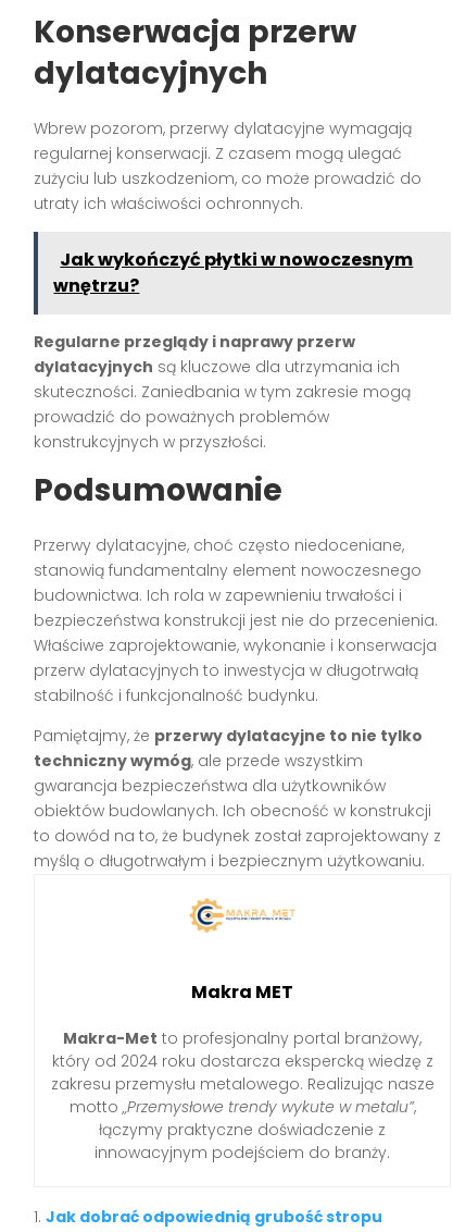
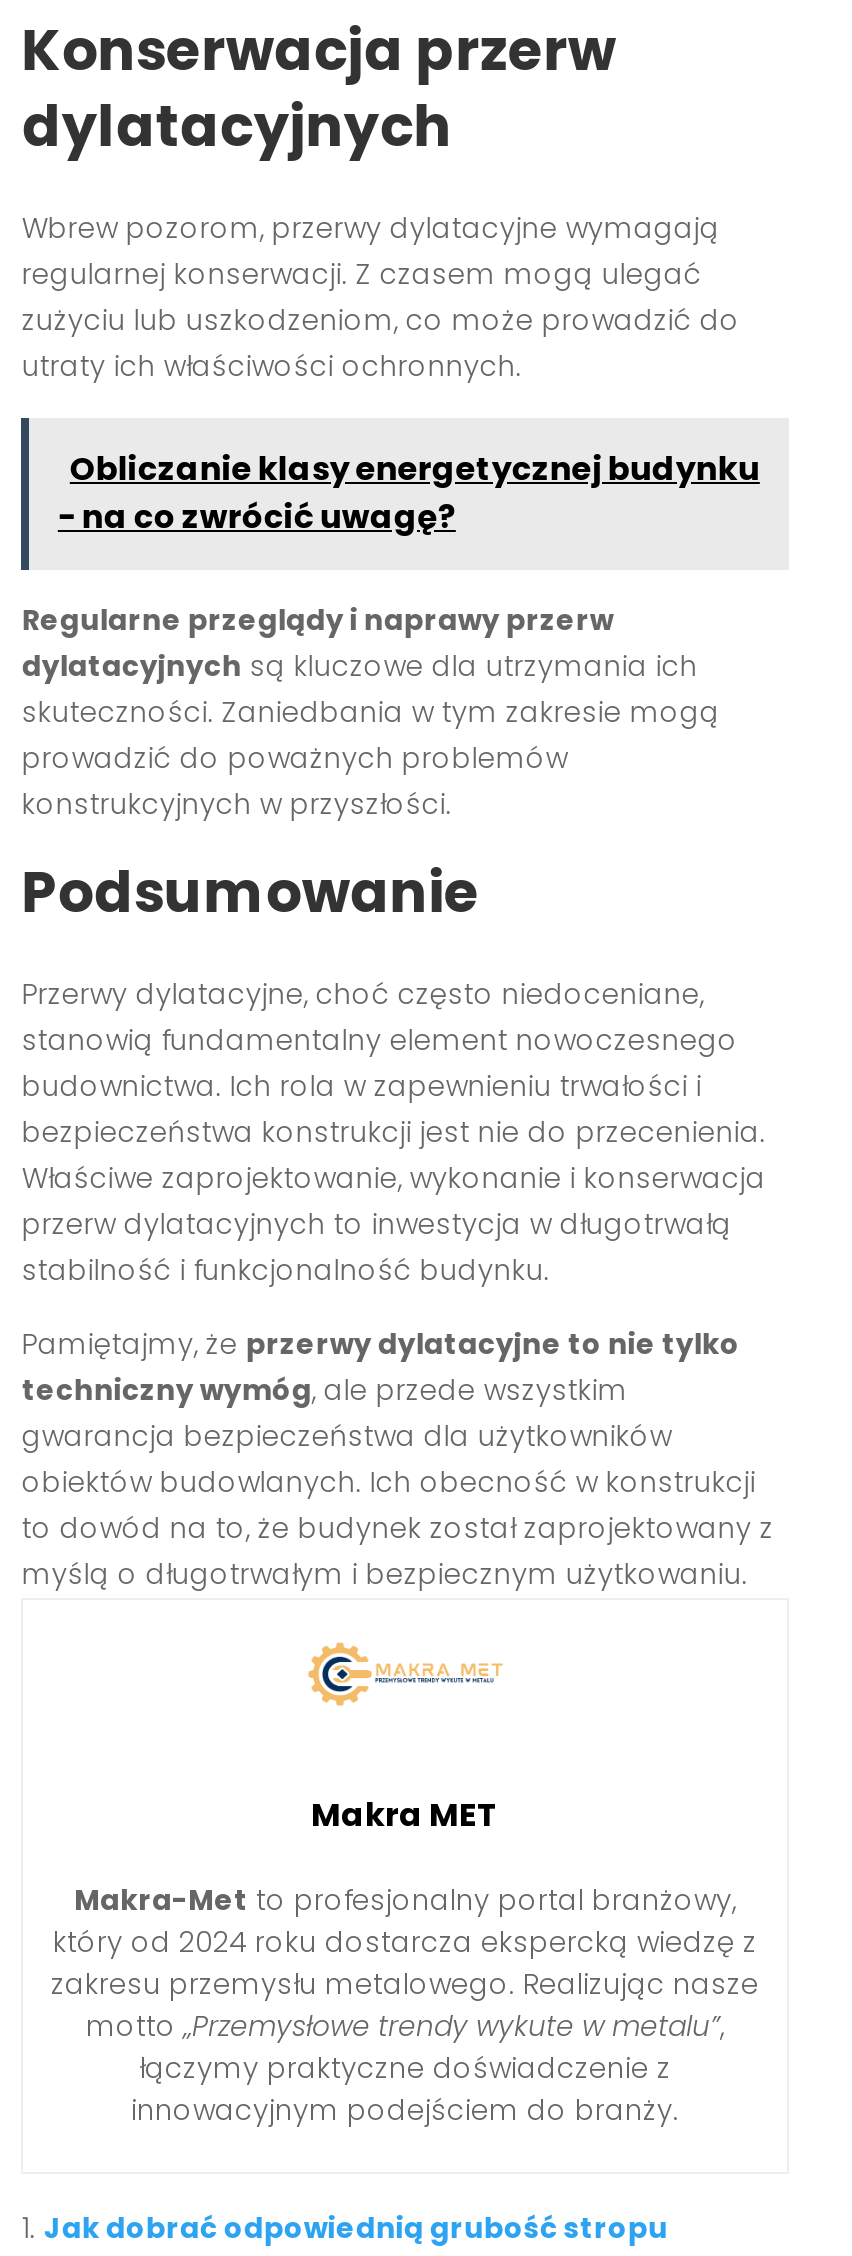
[54,247,413,298] Jak wykończyć płytki w nowoczesnym | wnętrzu? -> [58,446,760,540] Obliczanie klasy energetycznej budynku | - na co zwrócić uwagę?

